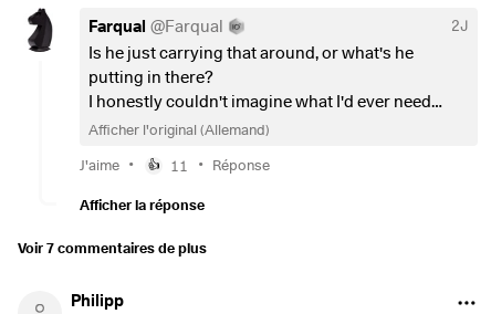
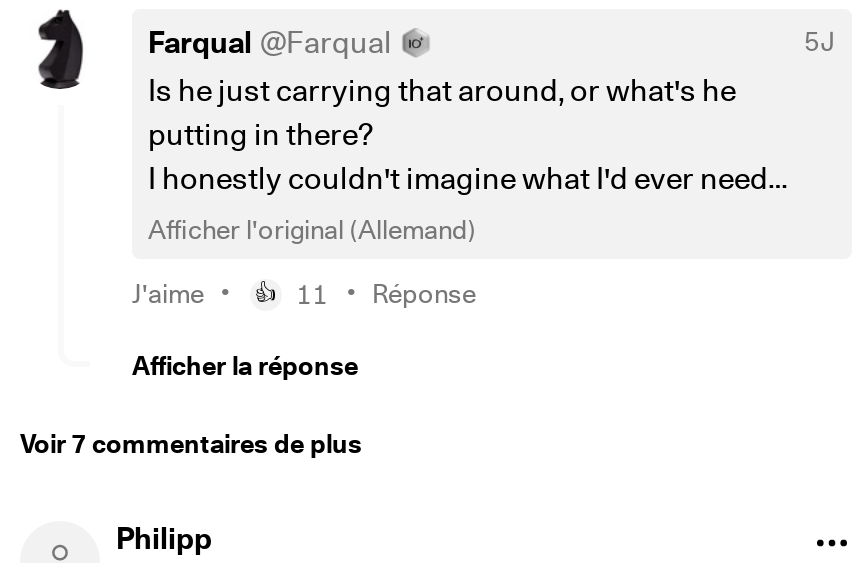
[451,17,469,34] 2J -> [804,25,836,57] 5J

